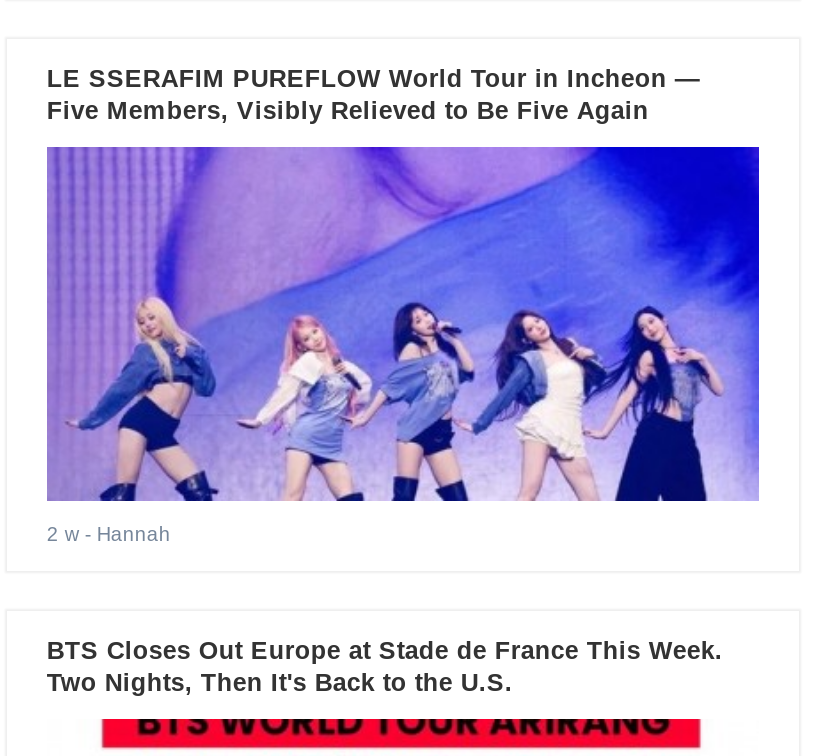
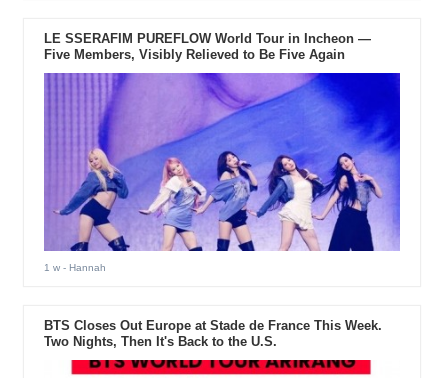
[47,523,171,545] 2 w - Hannah -> [44,261,106,272] 1 w - Hannah

